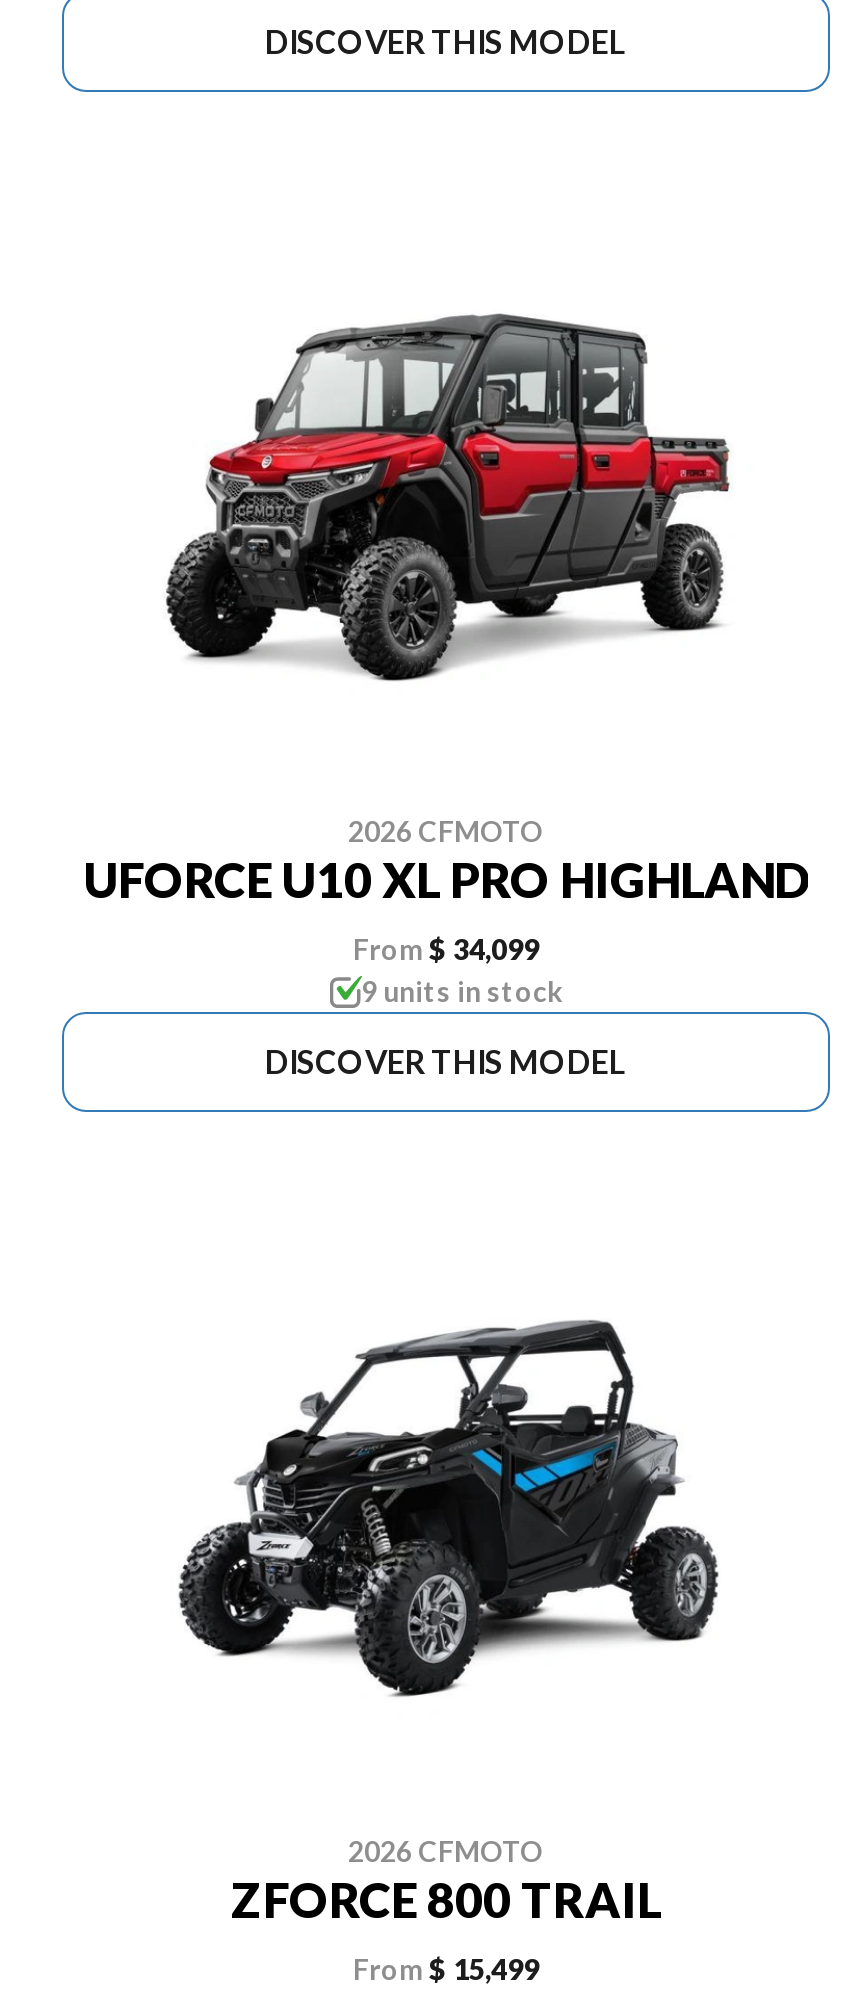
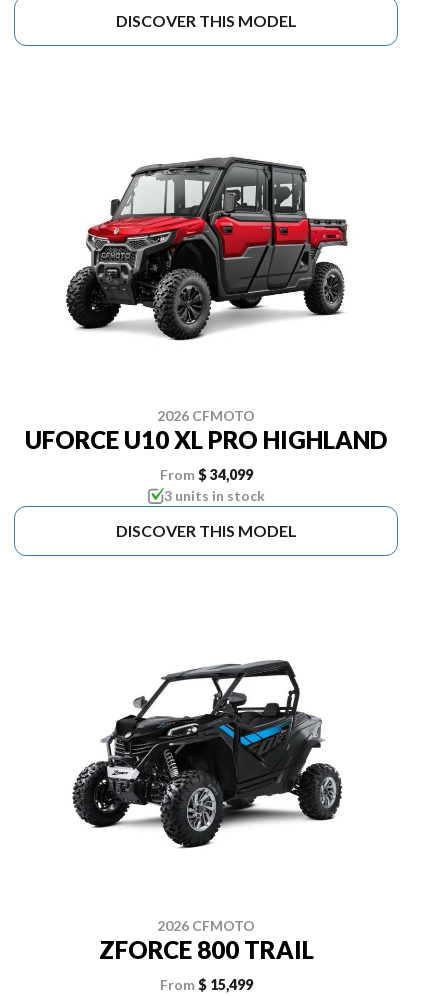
[361,974,563,1008] 9 units in stock -> [163,487,264,504] 3 units in stock

